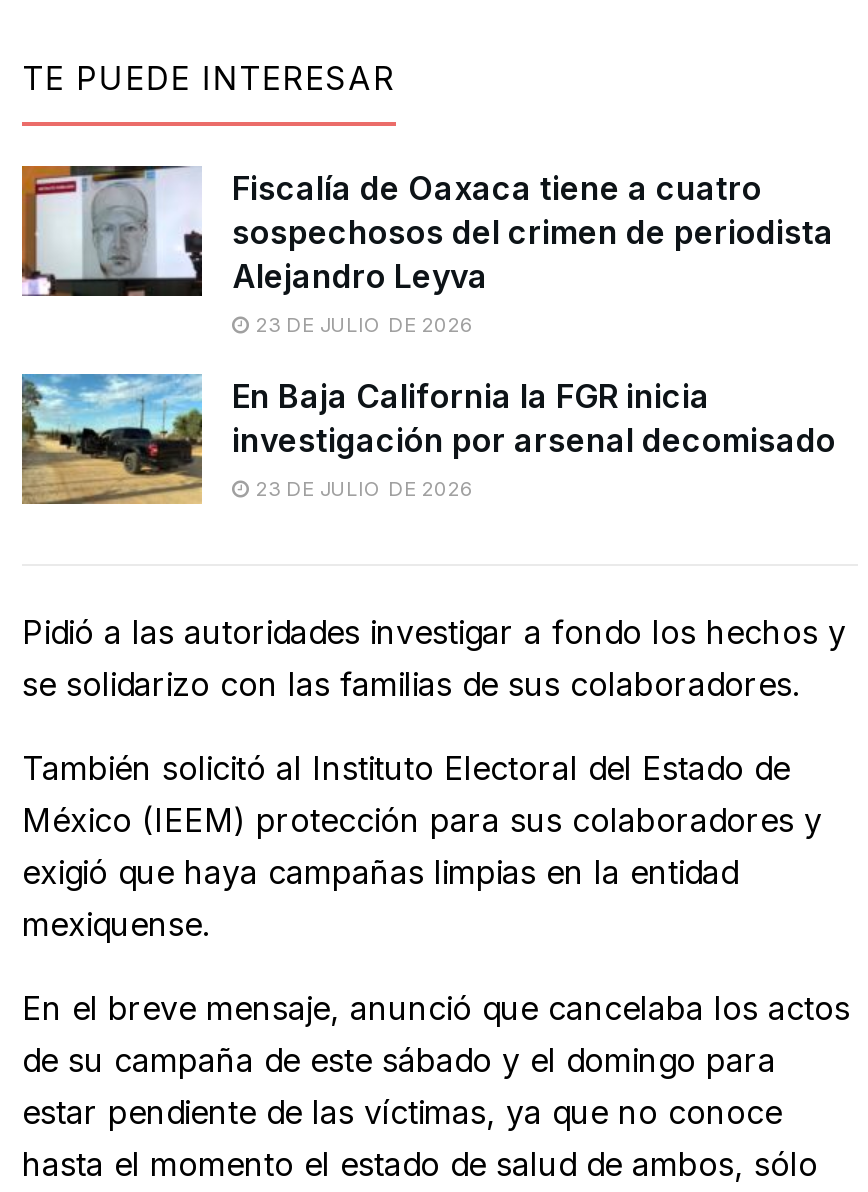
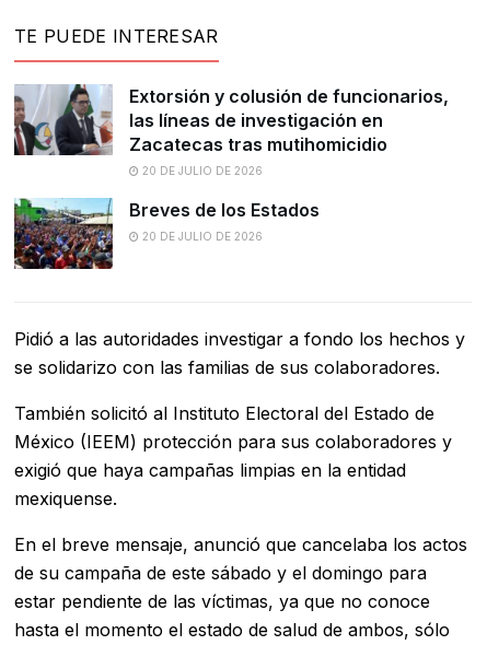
[20,164,834,337] [image] | Fiscalía de Oaxaca tiene a cuatro | sospechosos del crimen de periodista | Alejandro Leyva | 23 DE JULIO DE 2026 -> [13,83,449,177] [image] | Extorsión y colusión de funcionarios, | las líneas de investigación en | Zacatecas tras mutihomicidio | 20 DE JULIO DE 2026
[20,374,836,506] [image] | En Baja California la FGR inicia | investigación por arsenal decomisado | 23 DE JULIO DE 2026 -> [13,198,320,270] [image] | Breves de los Estados | 20 DE JULIO DE 2026

